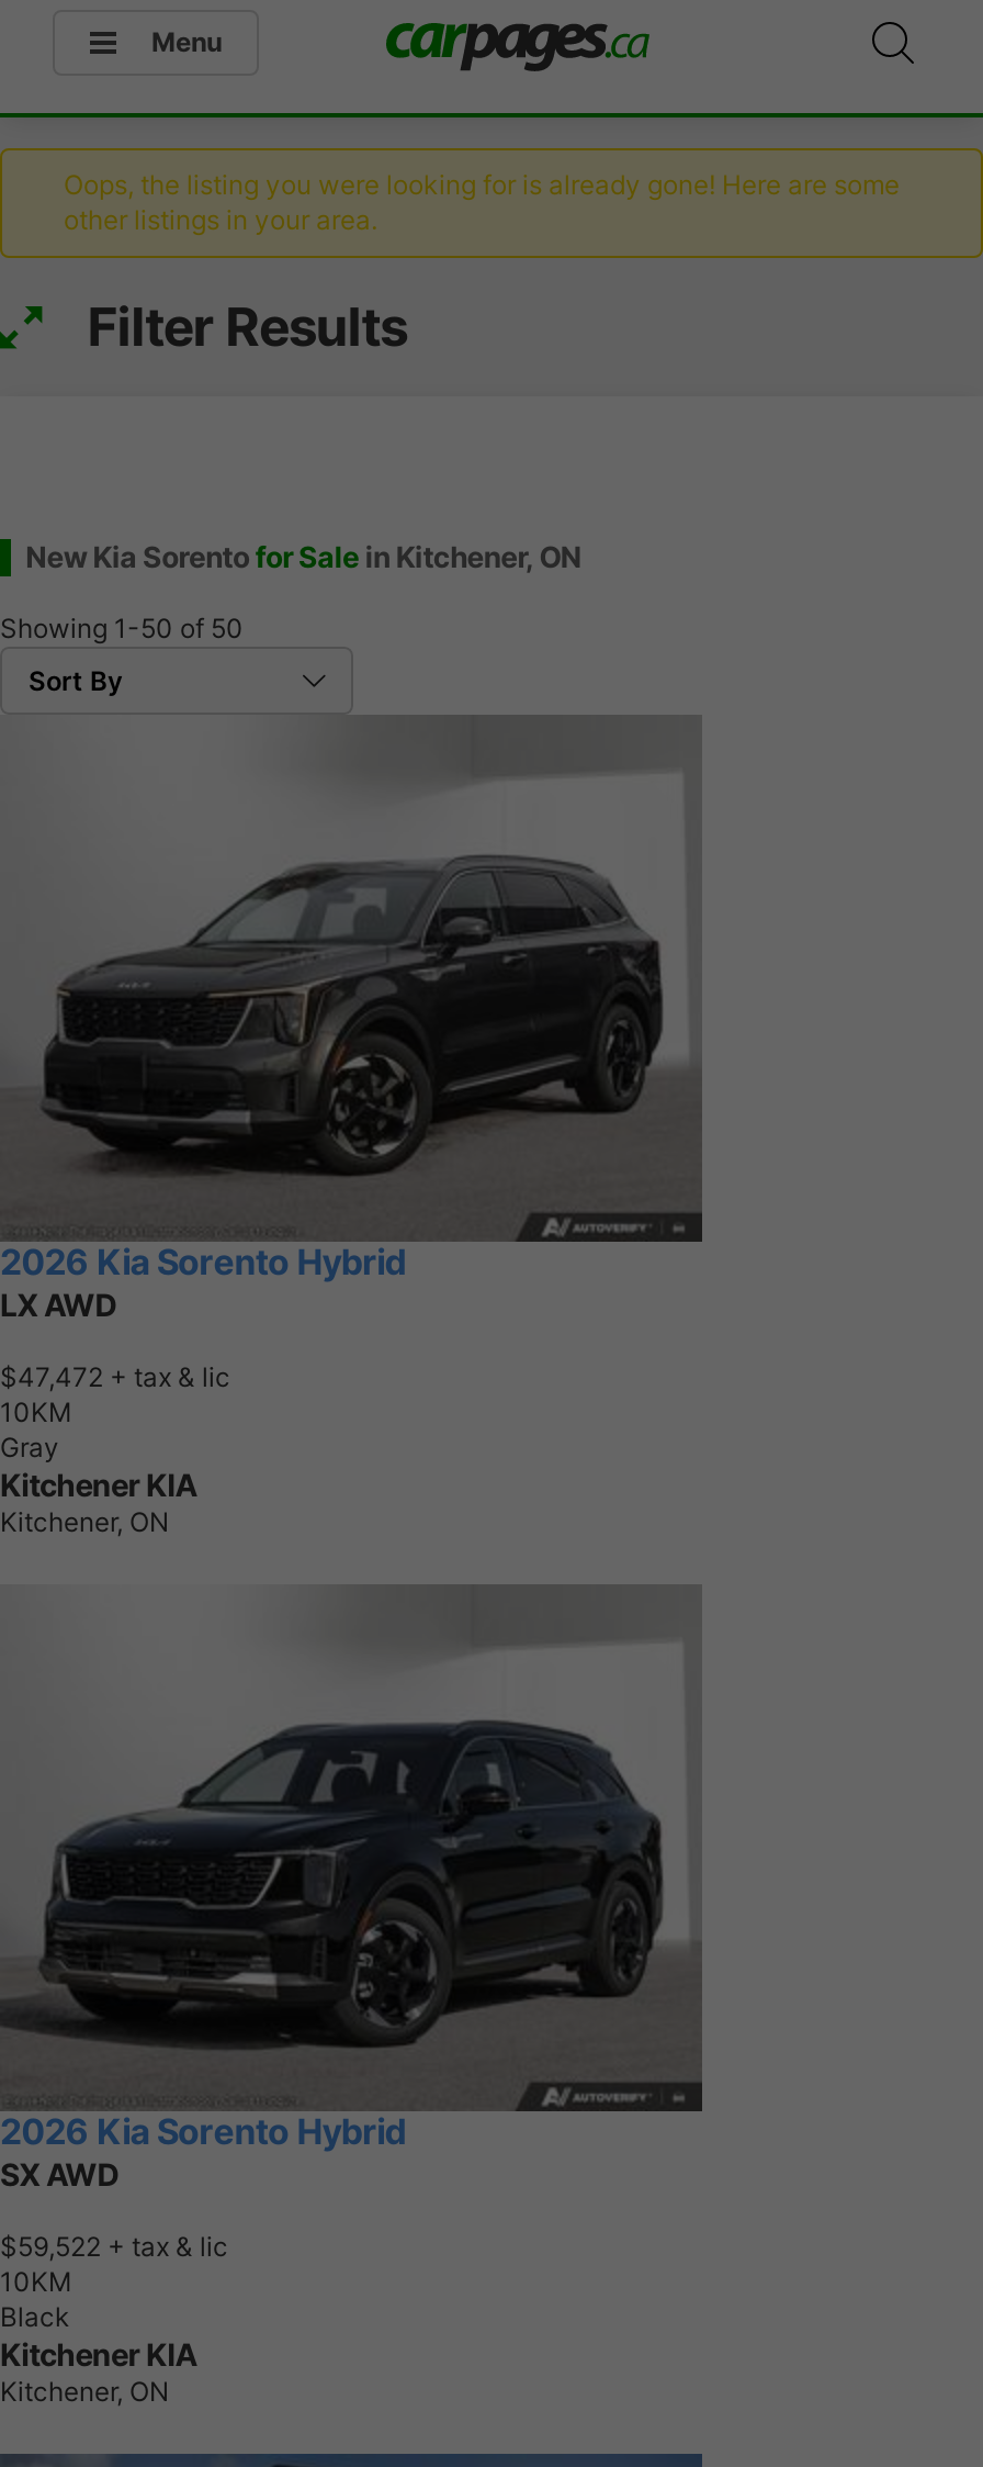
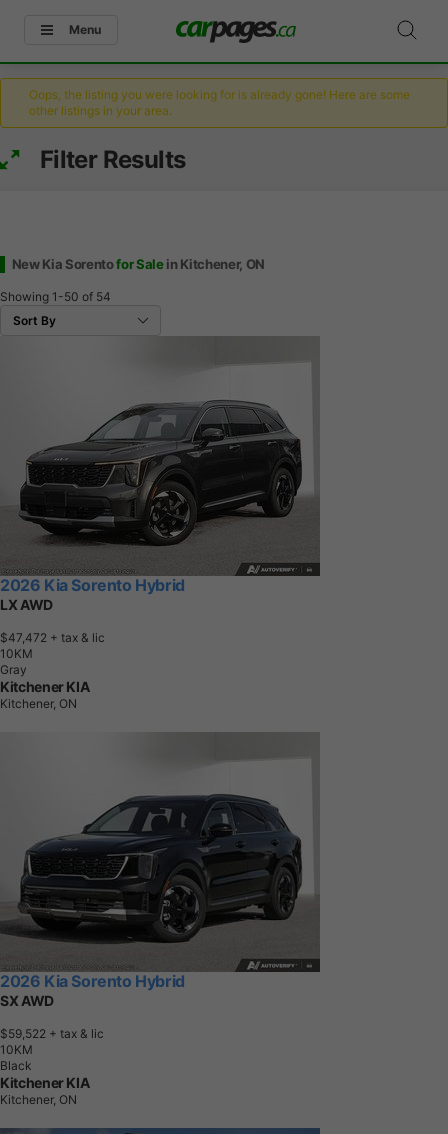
[0,612,244,644] Showing 1-50 of 50 -> [0,289,111,304] Showing 1-50 of 54

